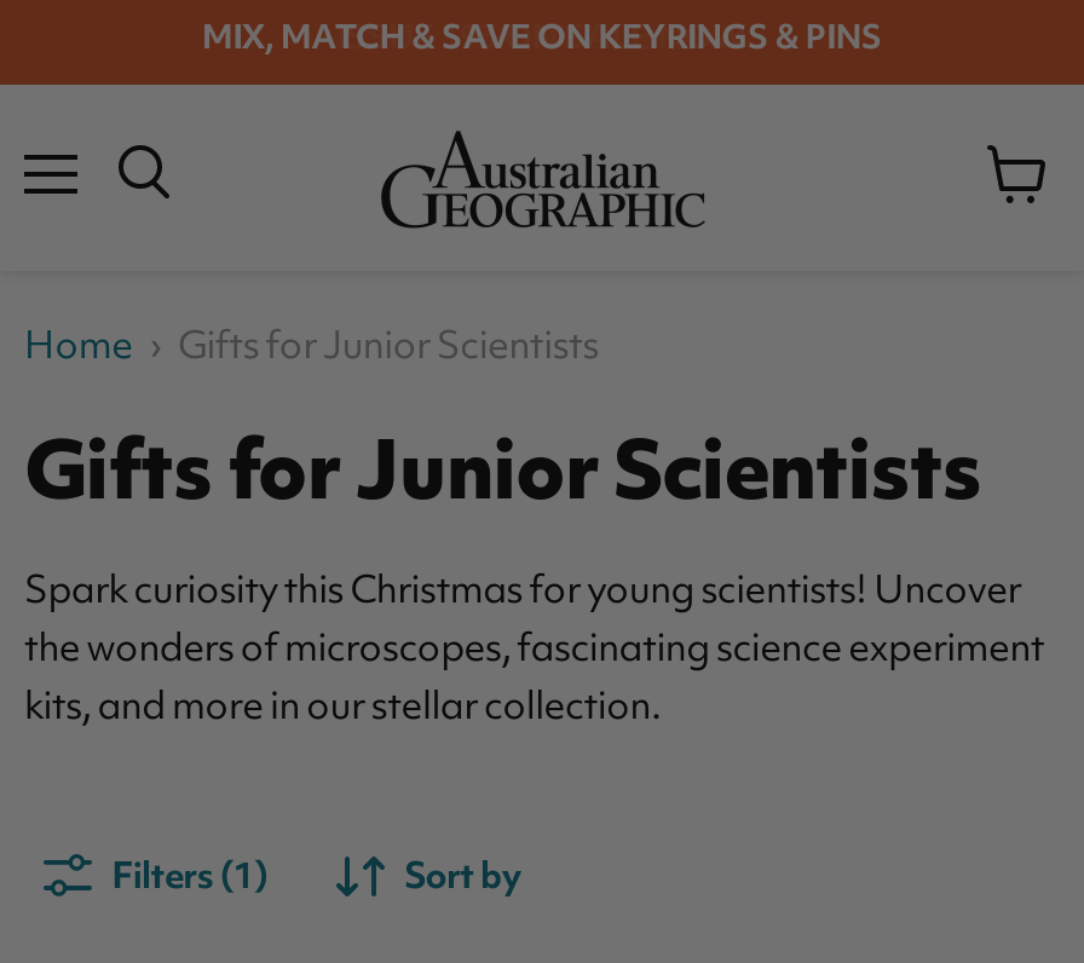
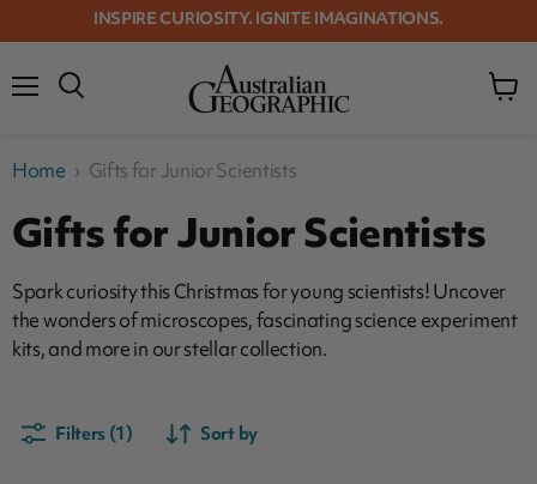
[202,15,882,58] MIX, MATCH & SAVE ON KEYRINGS & PINS -> [93,7,444,29] INSPIRE CURIOSITY. IGNITE IMAGINATIONS.

